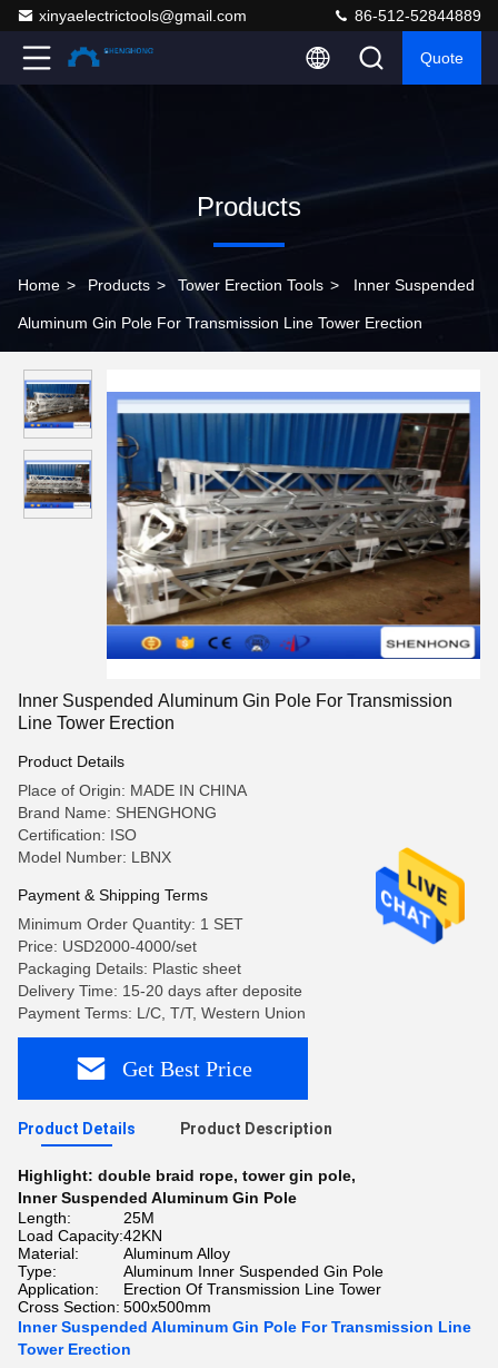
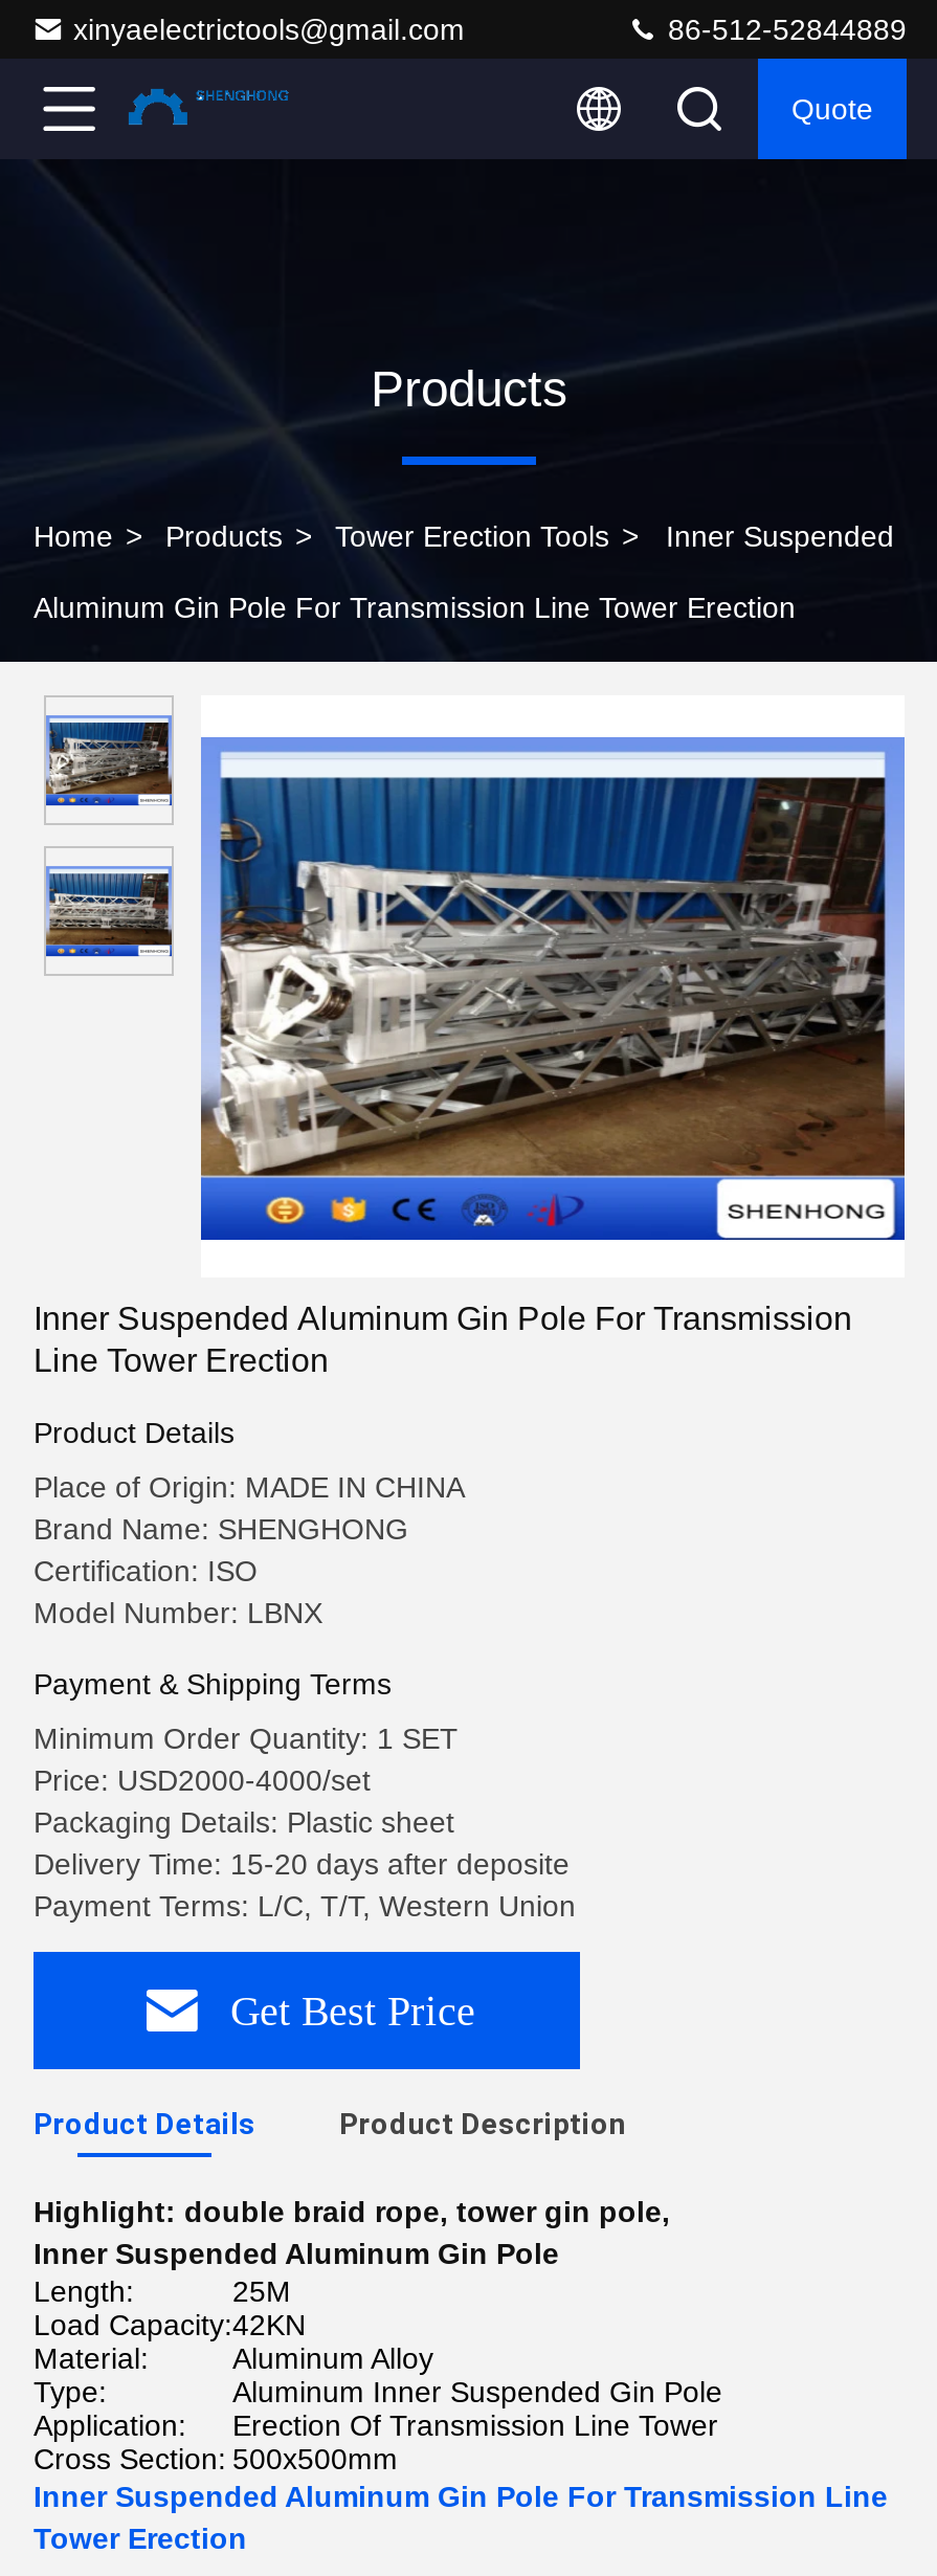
[375,846,466,945] [image] -> none

